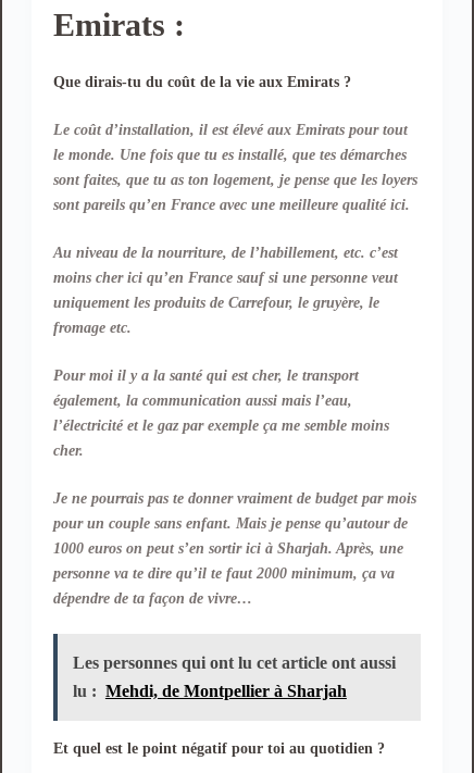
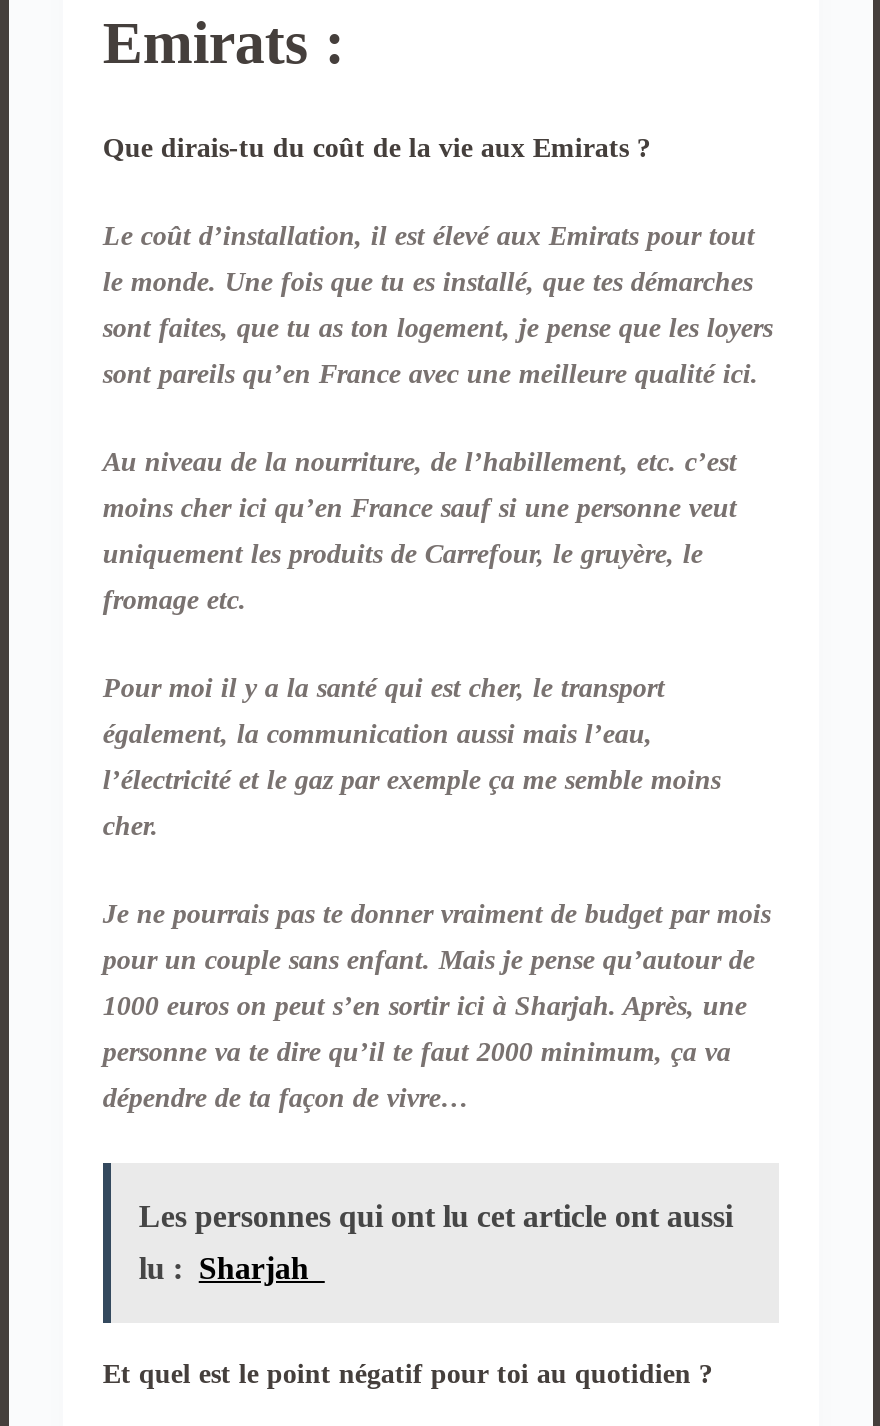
[73,682,347,700] lu : Mehdi, de Montpellier à Sharjah -> [139,1251,325,1285] lu : Sharjah

